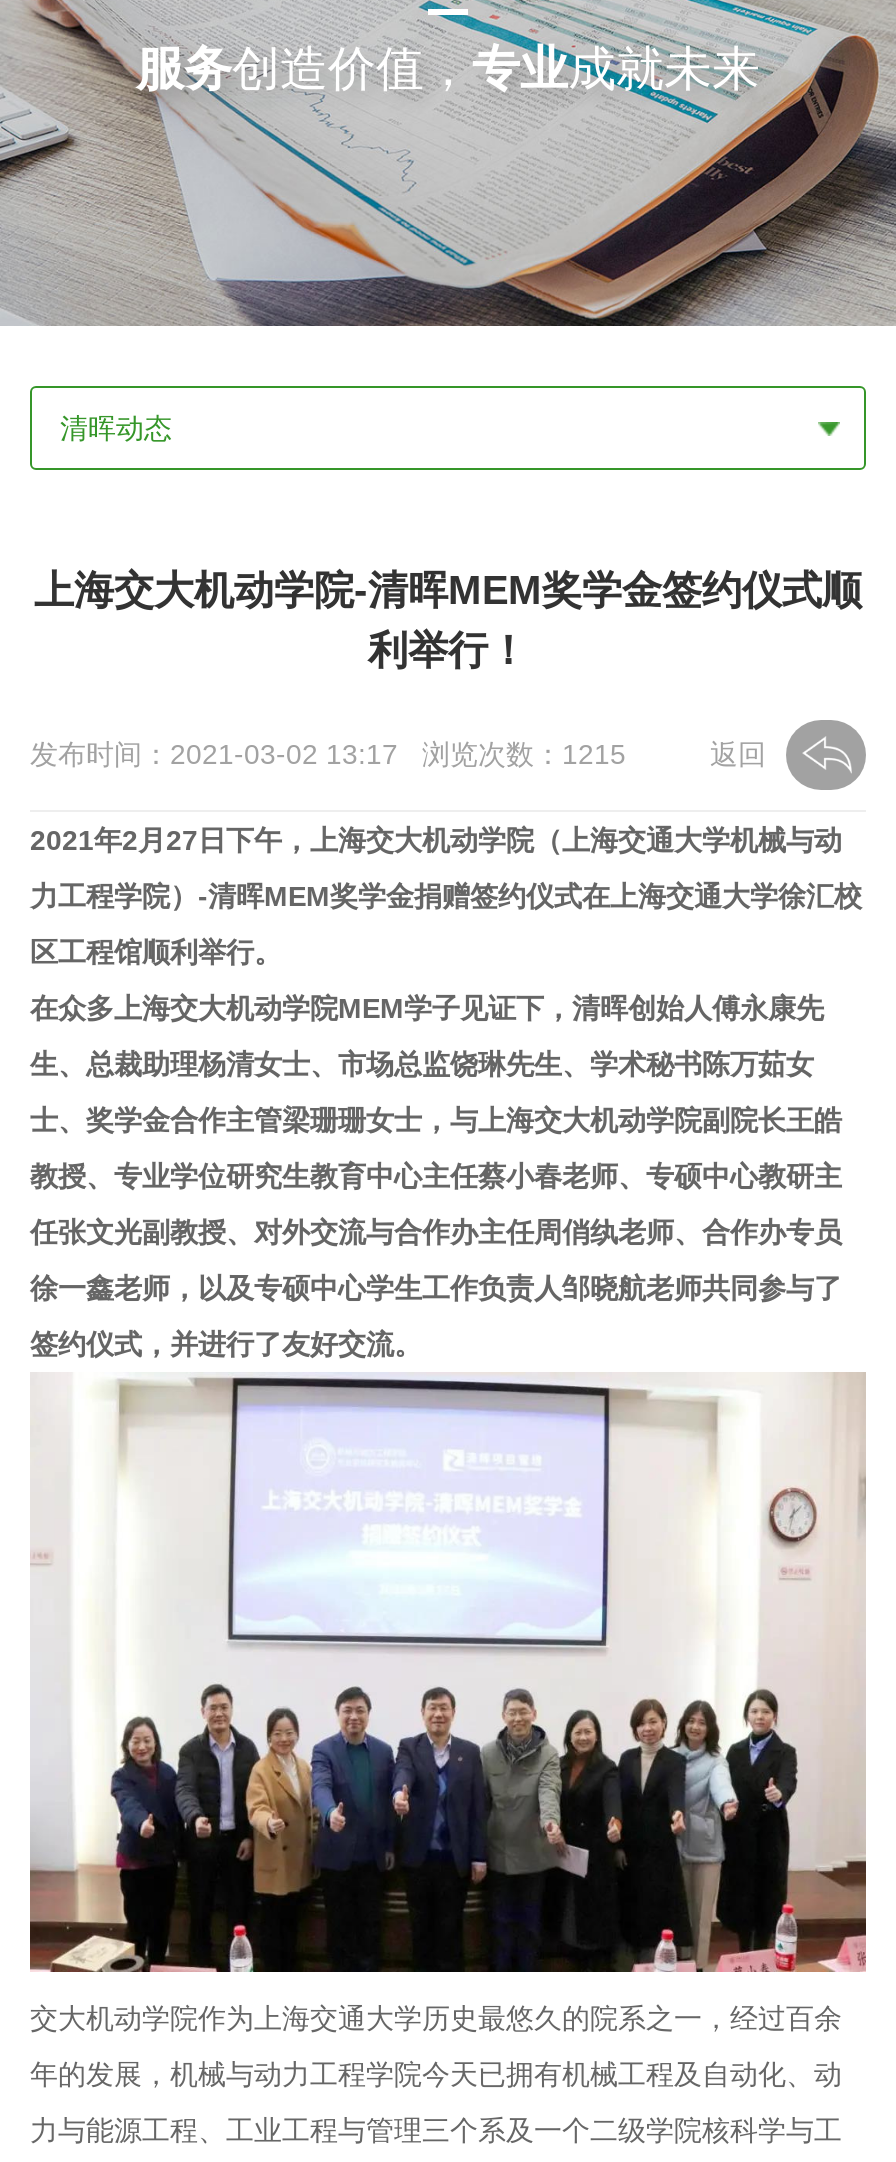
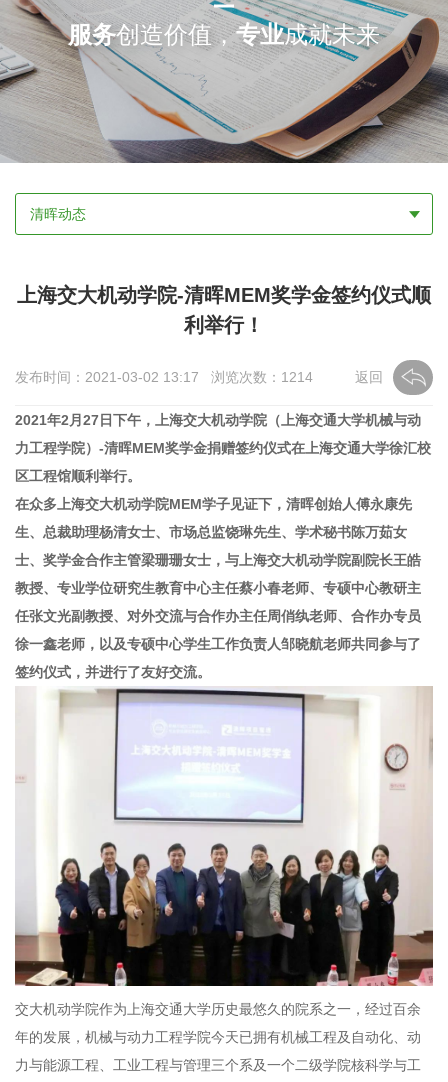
[30,738,626,770] 发布时间：2021-03-02 13:17 浏览次数：1215 -> [15,369,313,385] 发布时间：2021-03-02 13:17 浏览次数：1214

